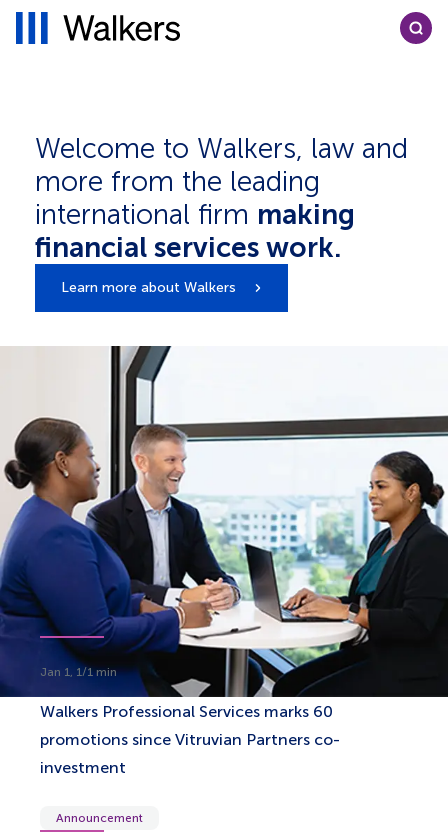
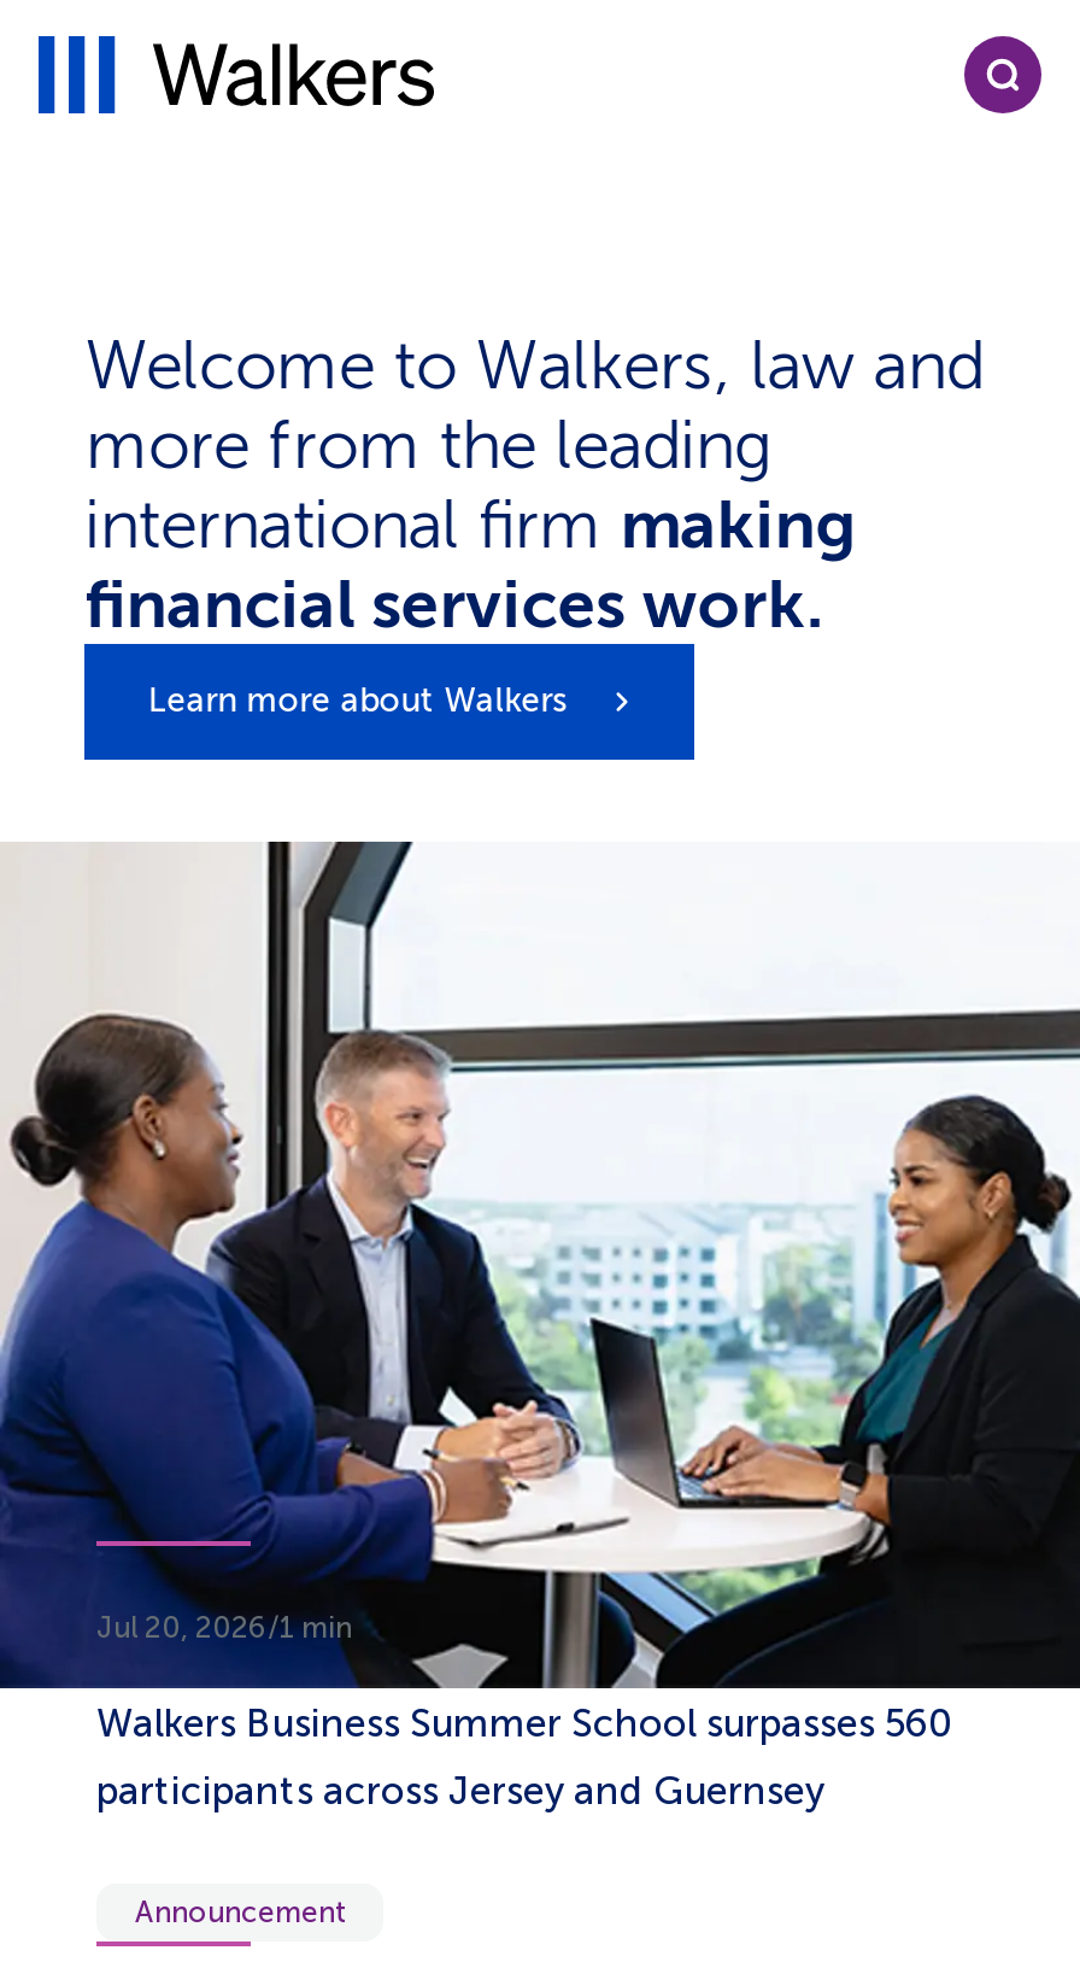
[40,665,340,777] Jan 1, 1/1 min | Walkers Professional Services marks 60 | promotions since Vitruvian Partners co- | investment -> [96,1611,952,1814] Jul 20, 2026/1 min | Walkers Business Summer School surpasses 560 | participants across Jersey and Guernsey

